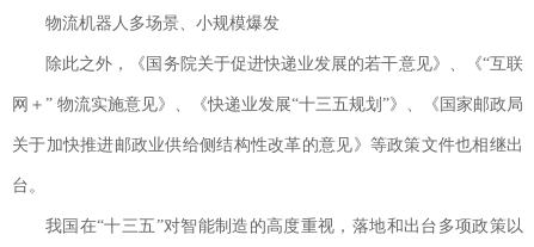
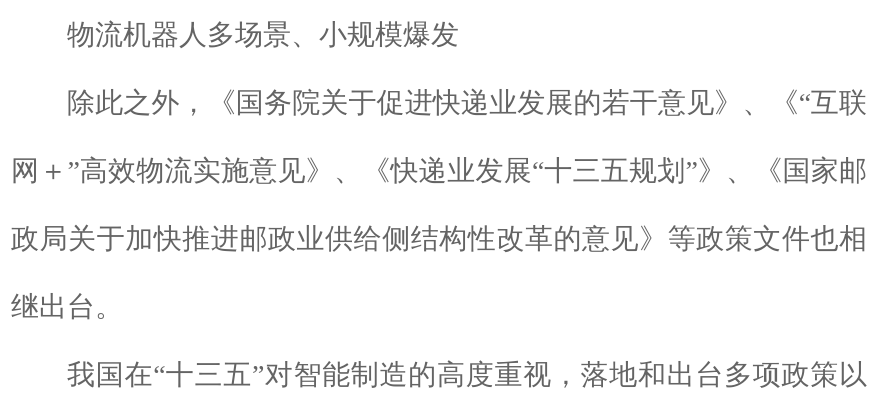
[12,95,523,113] 网＋” 物流实施意见》、《快递业发展“十三五规划”》、《国家邮政局 -> [11,155,867,185] 网＋”高效物流实施意见》、《快递业发展“十三五规划”》、《国家邮
[12,136,523,154] 关于加快推进邮政业供给侧结构性改革的意见》等政策文件也相继出 -> [11,223,867,253] 政局关于加快推进邮政业供给侧结构性改革的意见》等政策文件也相
[12,176,45,194] 台。 -> [11,291,123,321] 继出台。

